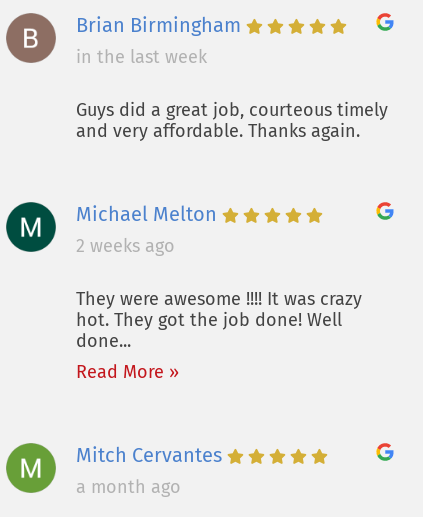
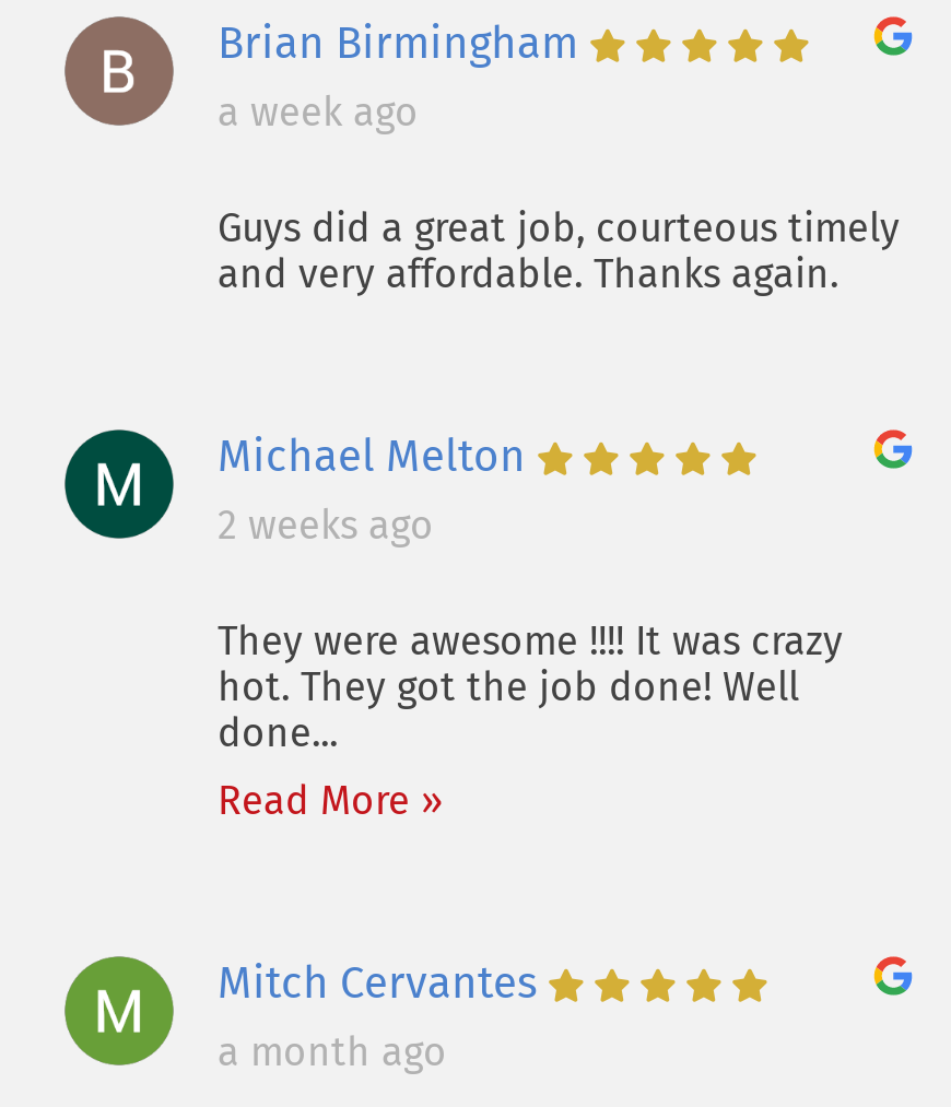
[76,46,207,68] in the last week -> [218,89,419,137] a week ago

